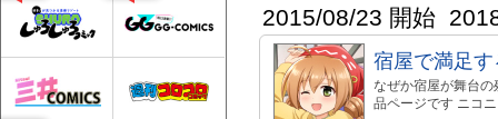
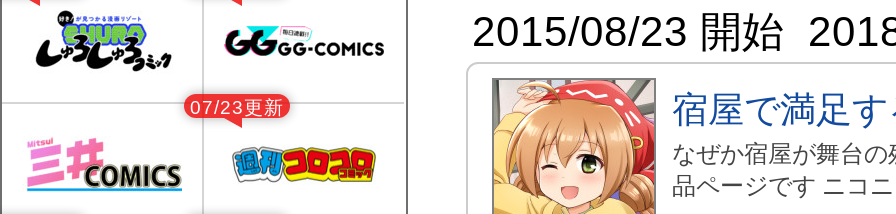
none -> [190,96,284,118] 07/23更新

